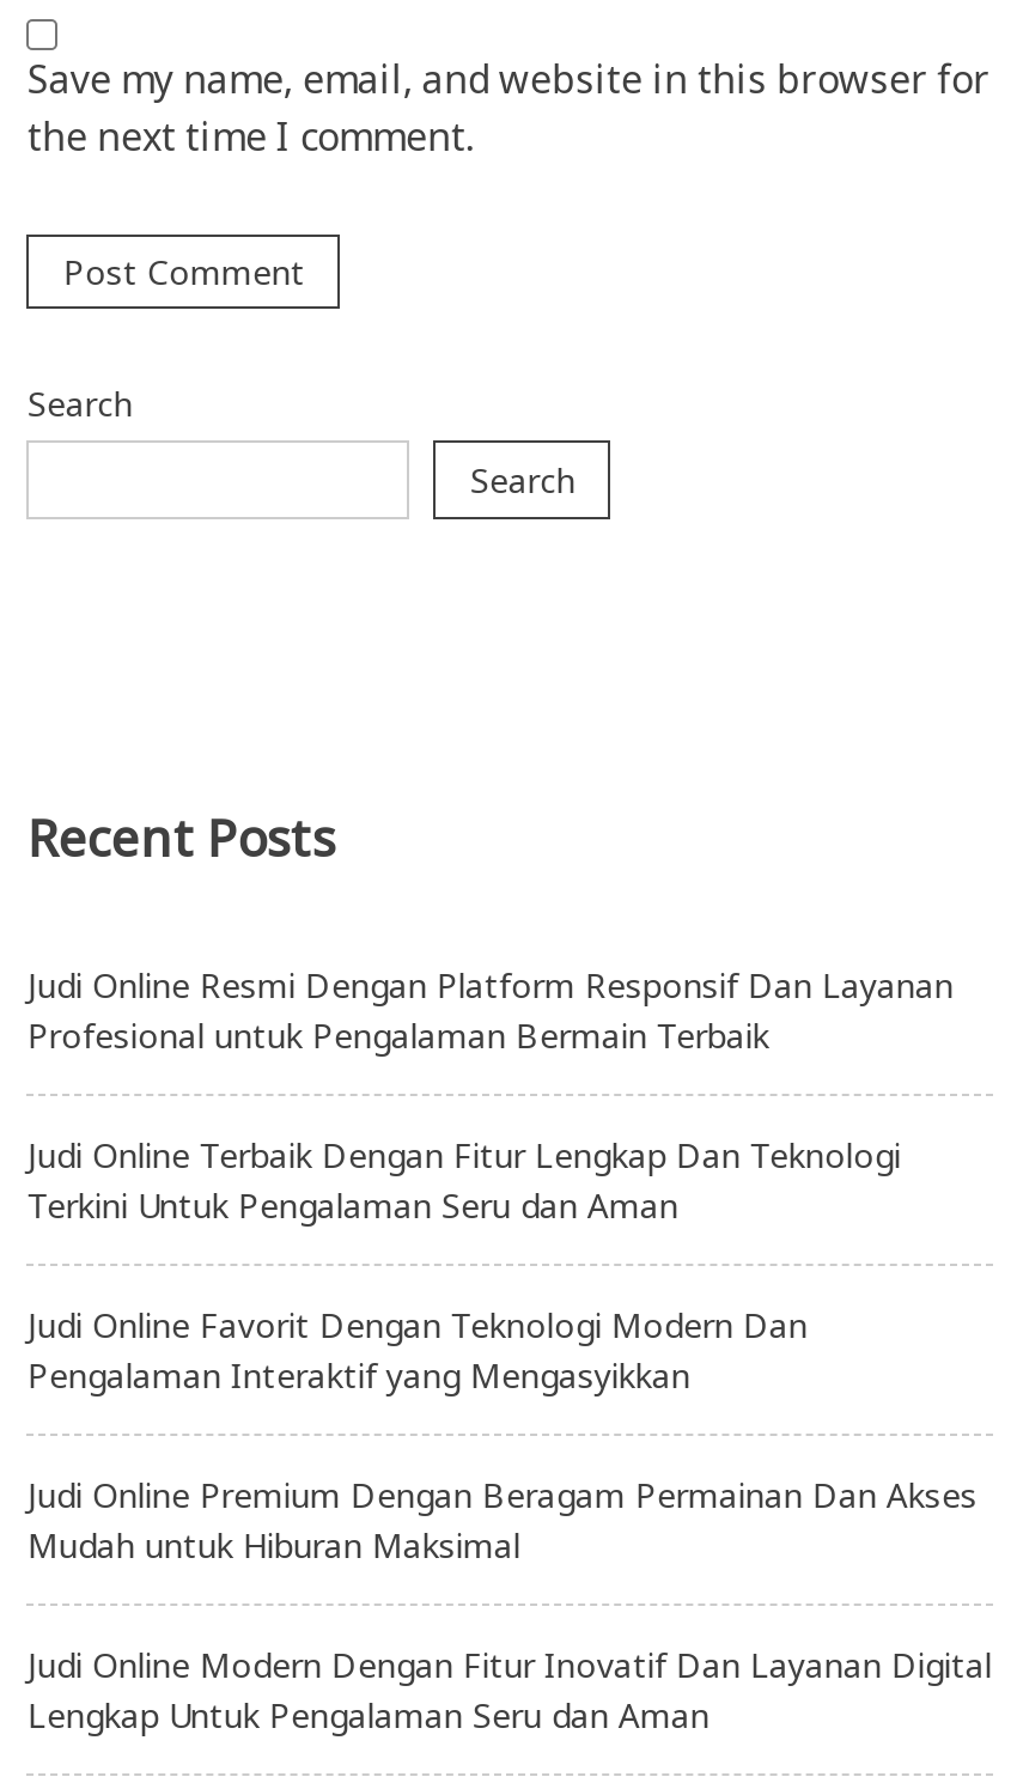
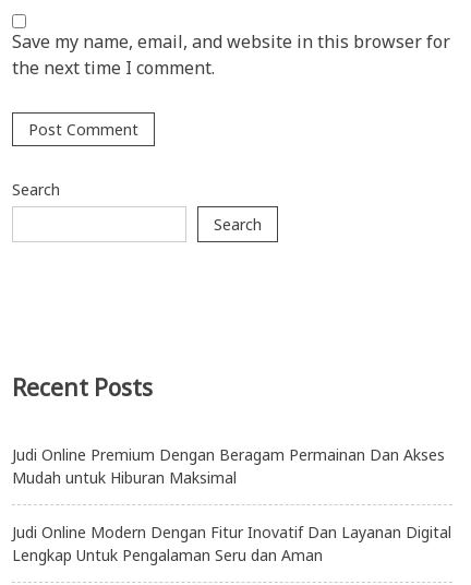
[27,963,953,1398] Judi Online Resmi Dengan Platform Responsif Dan Layanan | Profesional untuk Pengalaman Bermain Terbaik | Judi Online Terbaik Dengan Fitur Lengkap Dan Teknologi | Terkini Untuk Pengalaman Seru dan Aman | Judi Online Favorit Dengan Teknologi Modern Dan | Pengalaman Interaktif yang Mengasyikkan -> none

